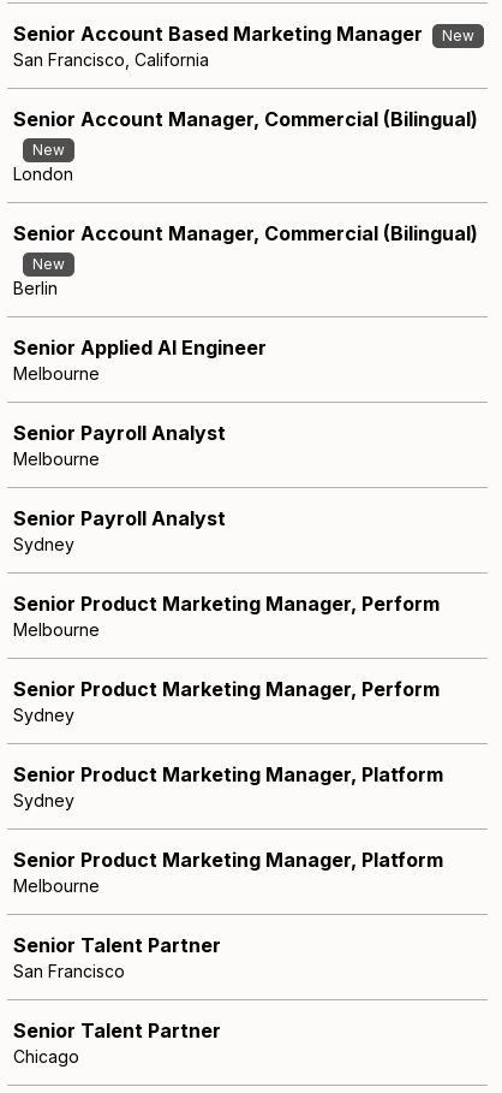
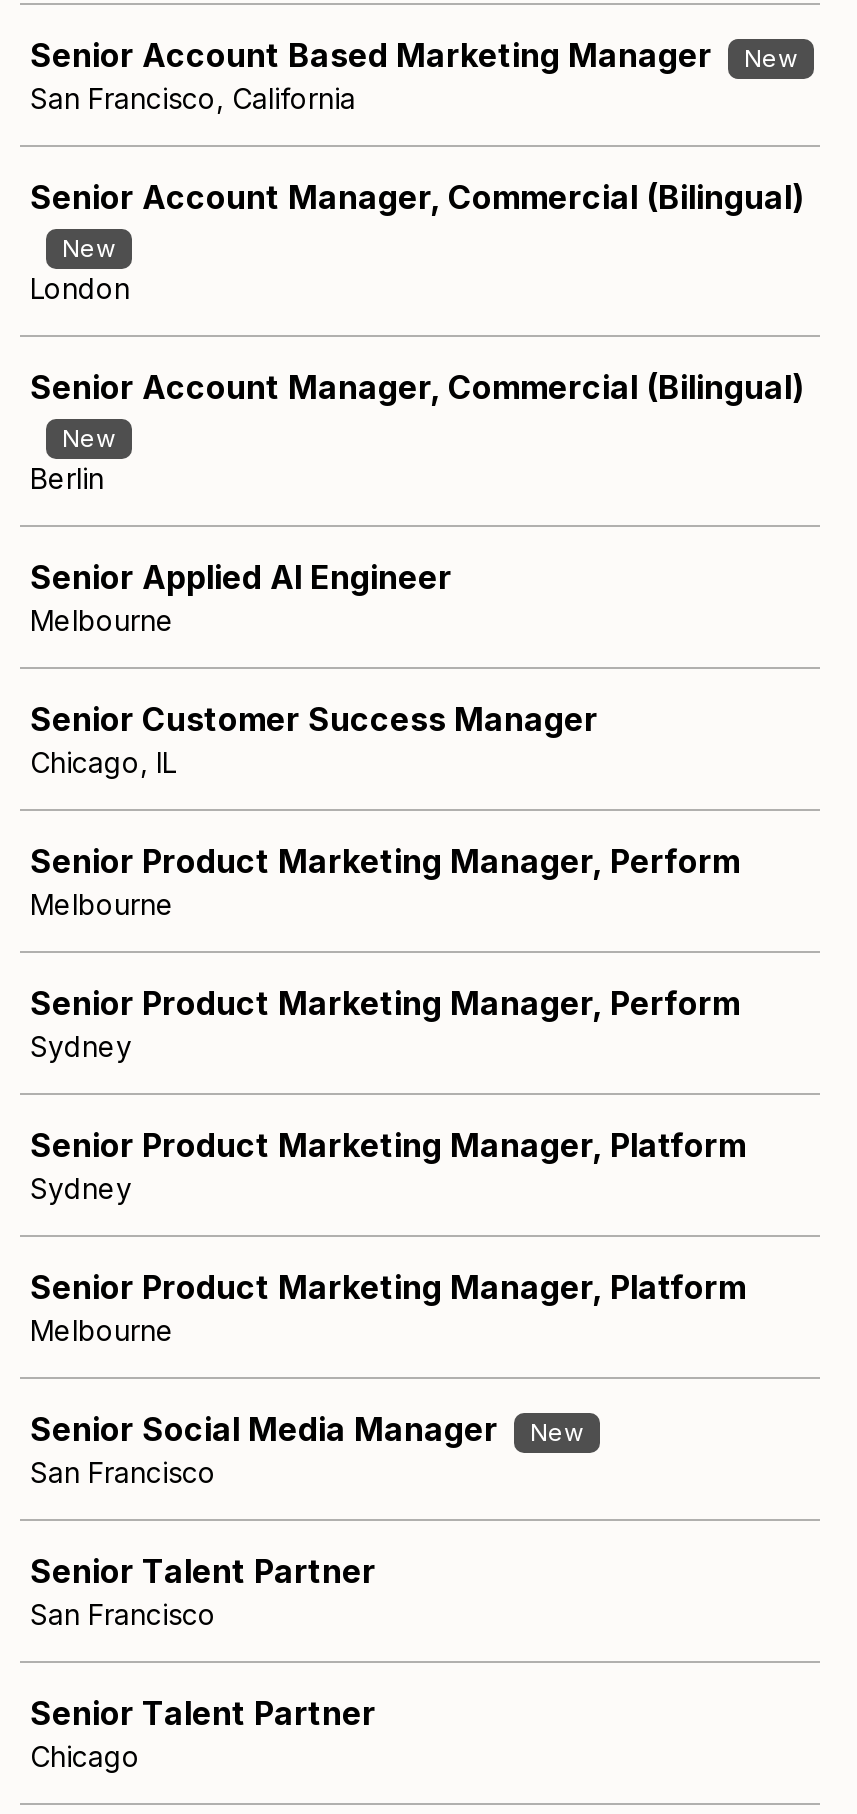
[13,421,226,554] Senior Payroll Analyst | Melbourne | Senior Payroll Analyst | Sydney -> [30,699,598,779] Senior Customer Success Manager | Chicago, IL
moved [13,592,443,896] -> [30,841,746,1347]: Senior Product Marketing Manager, Perform | Melbourne | Senior Product Marketing Manager, Perform | Sydney | Senior Product Marketing Manager, Platform | Sydney | Senior Product Marketing Manager, Platform | Melbourne
none -> [30,1409,584,1489] Senior Social Media Manager | New | San Francisco

